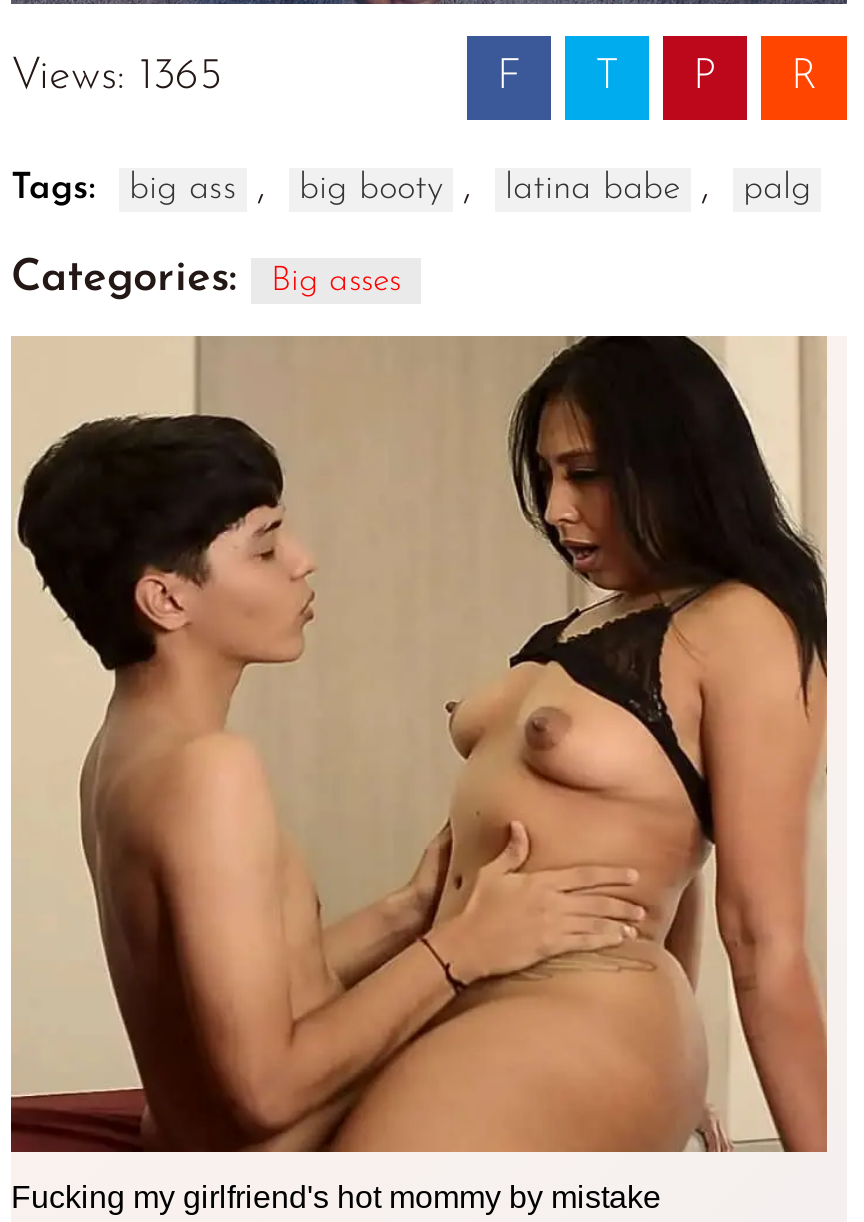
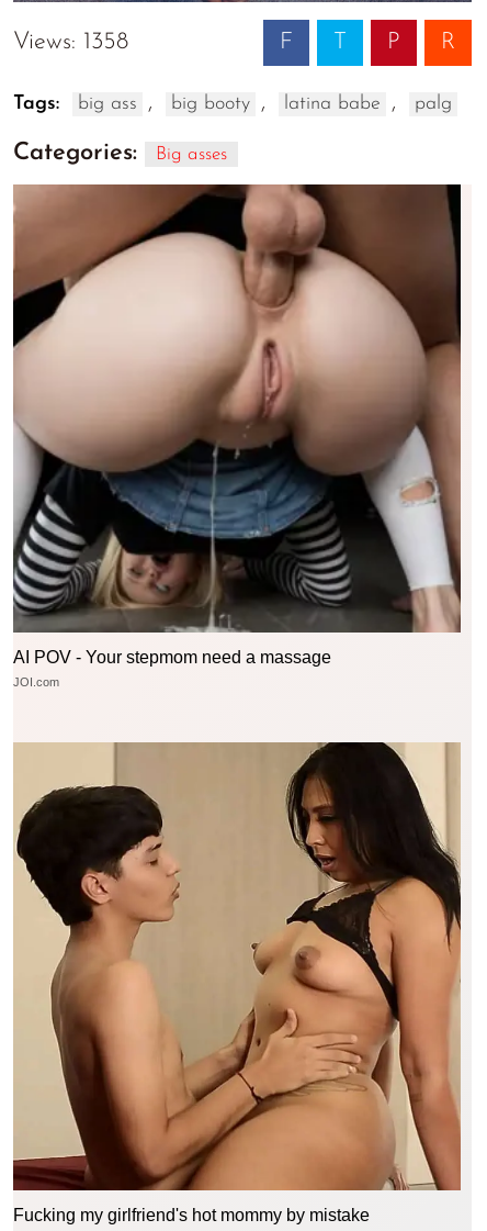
[11,53,223,99] Views: 1365 -> [13,29,128,54] Views: 1358
none -> [13,183,462,688] [image] | AI POV - Your stepmom need a massage | JOI.com

